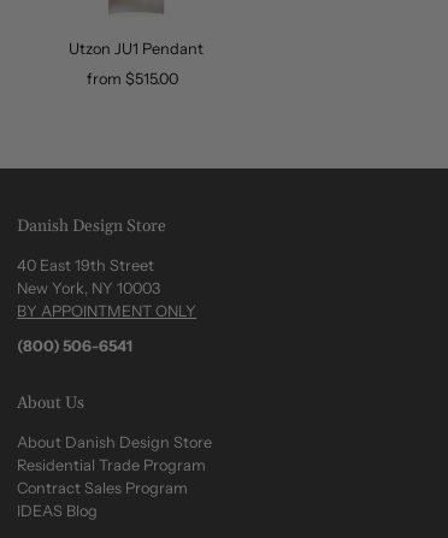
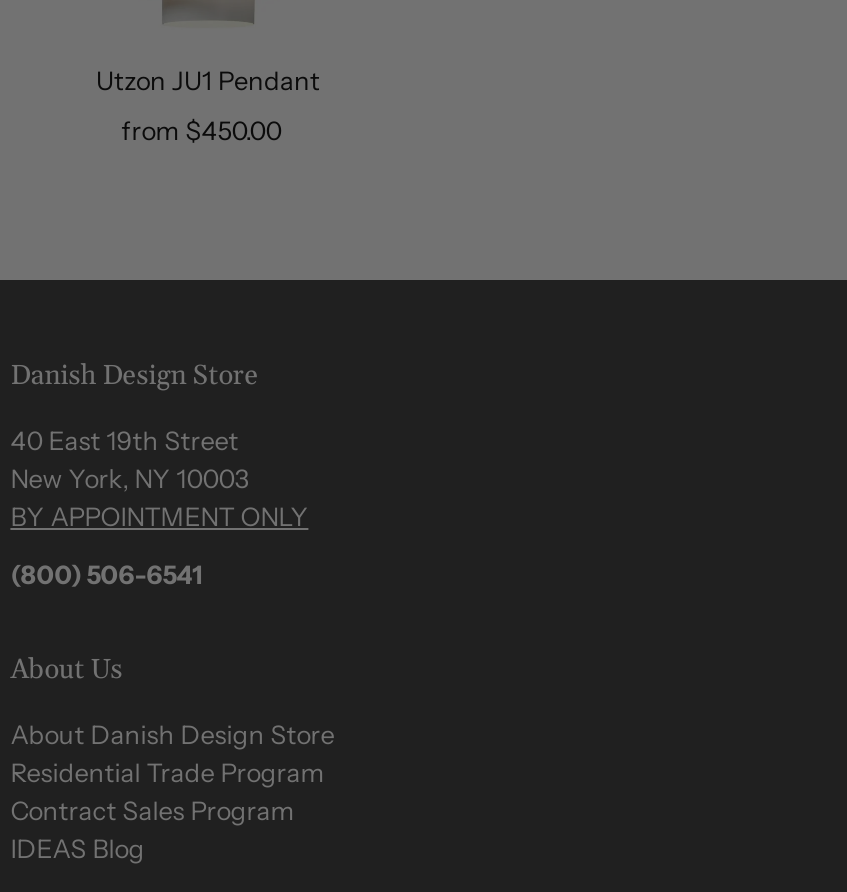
[86,70,178,88] from $515.00 -> [122,116,282,146] from $450.00

